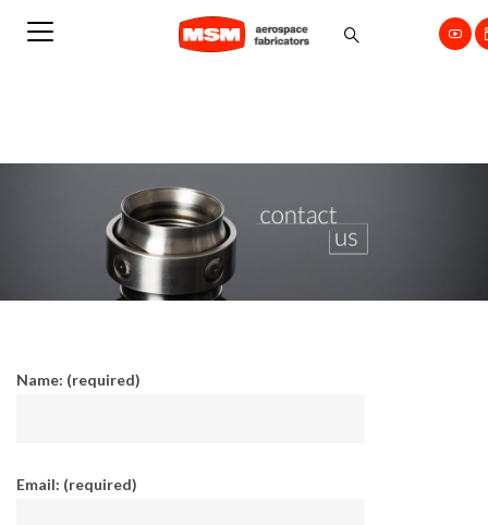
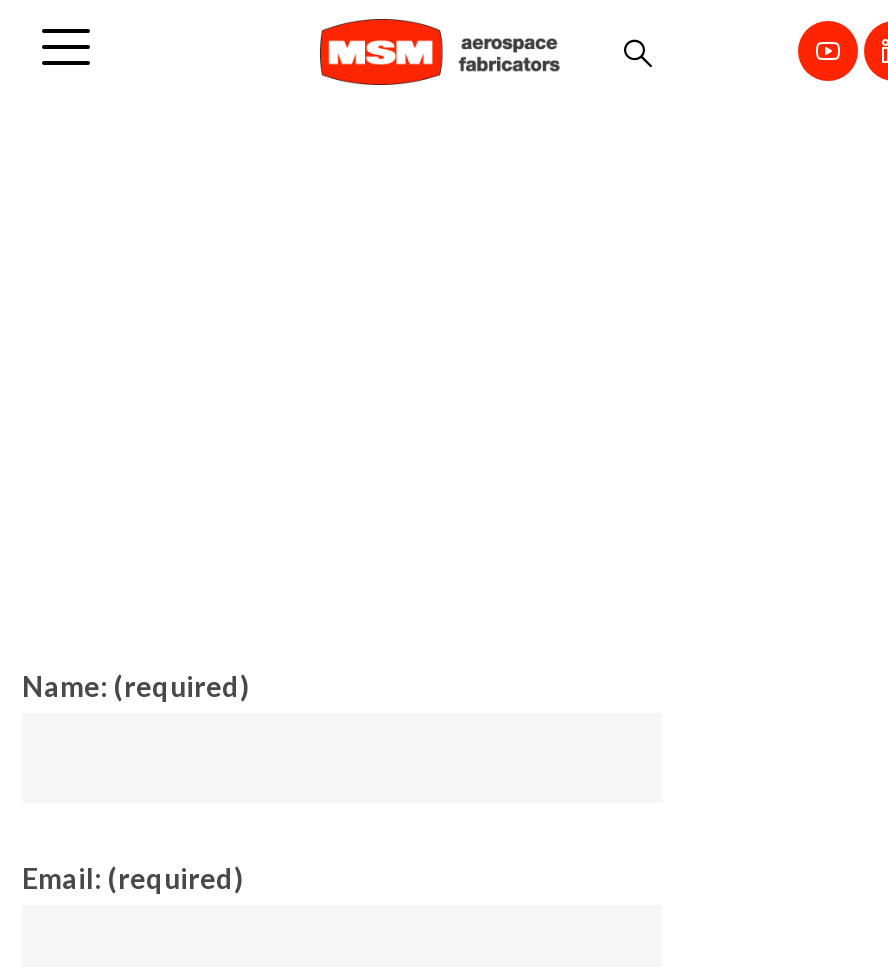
[3,162,485,302] [image] -> none

